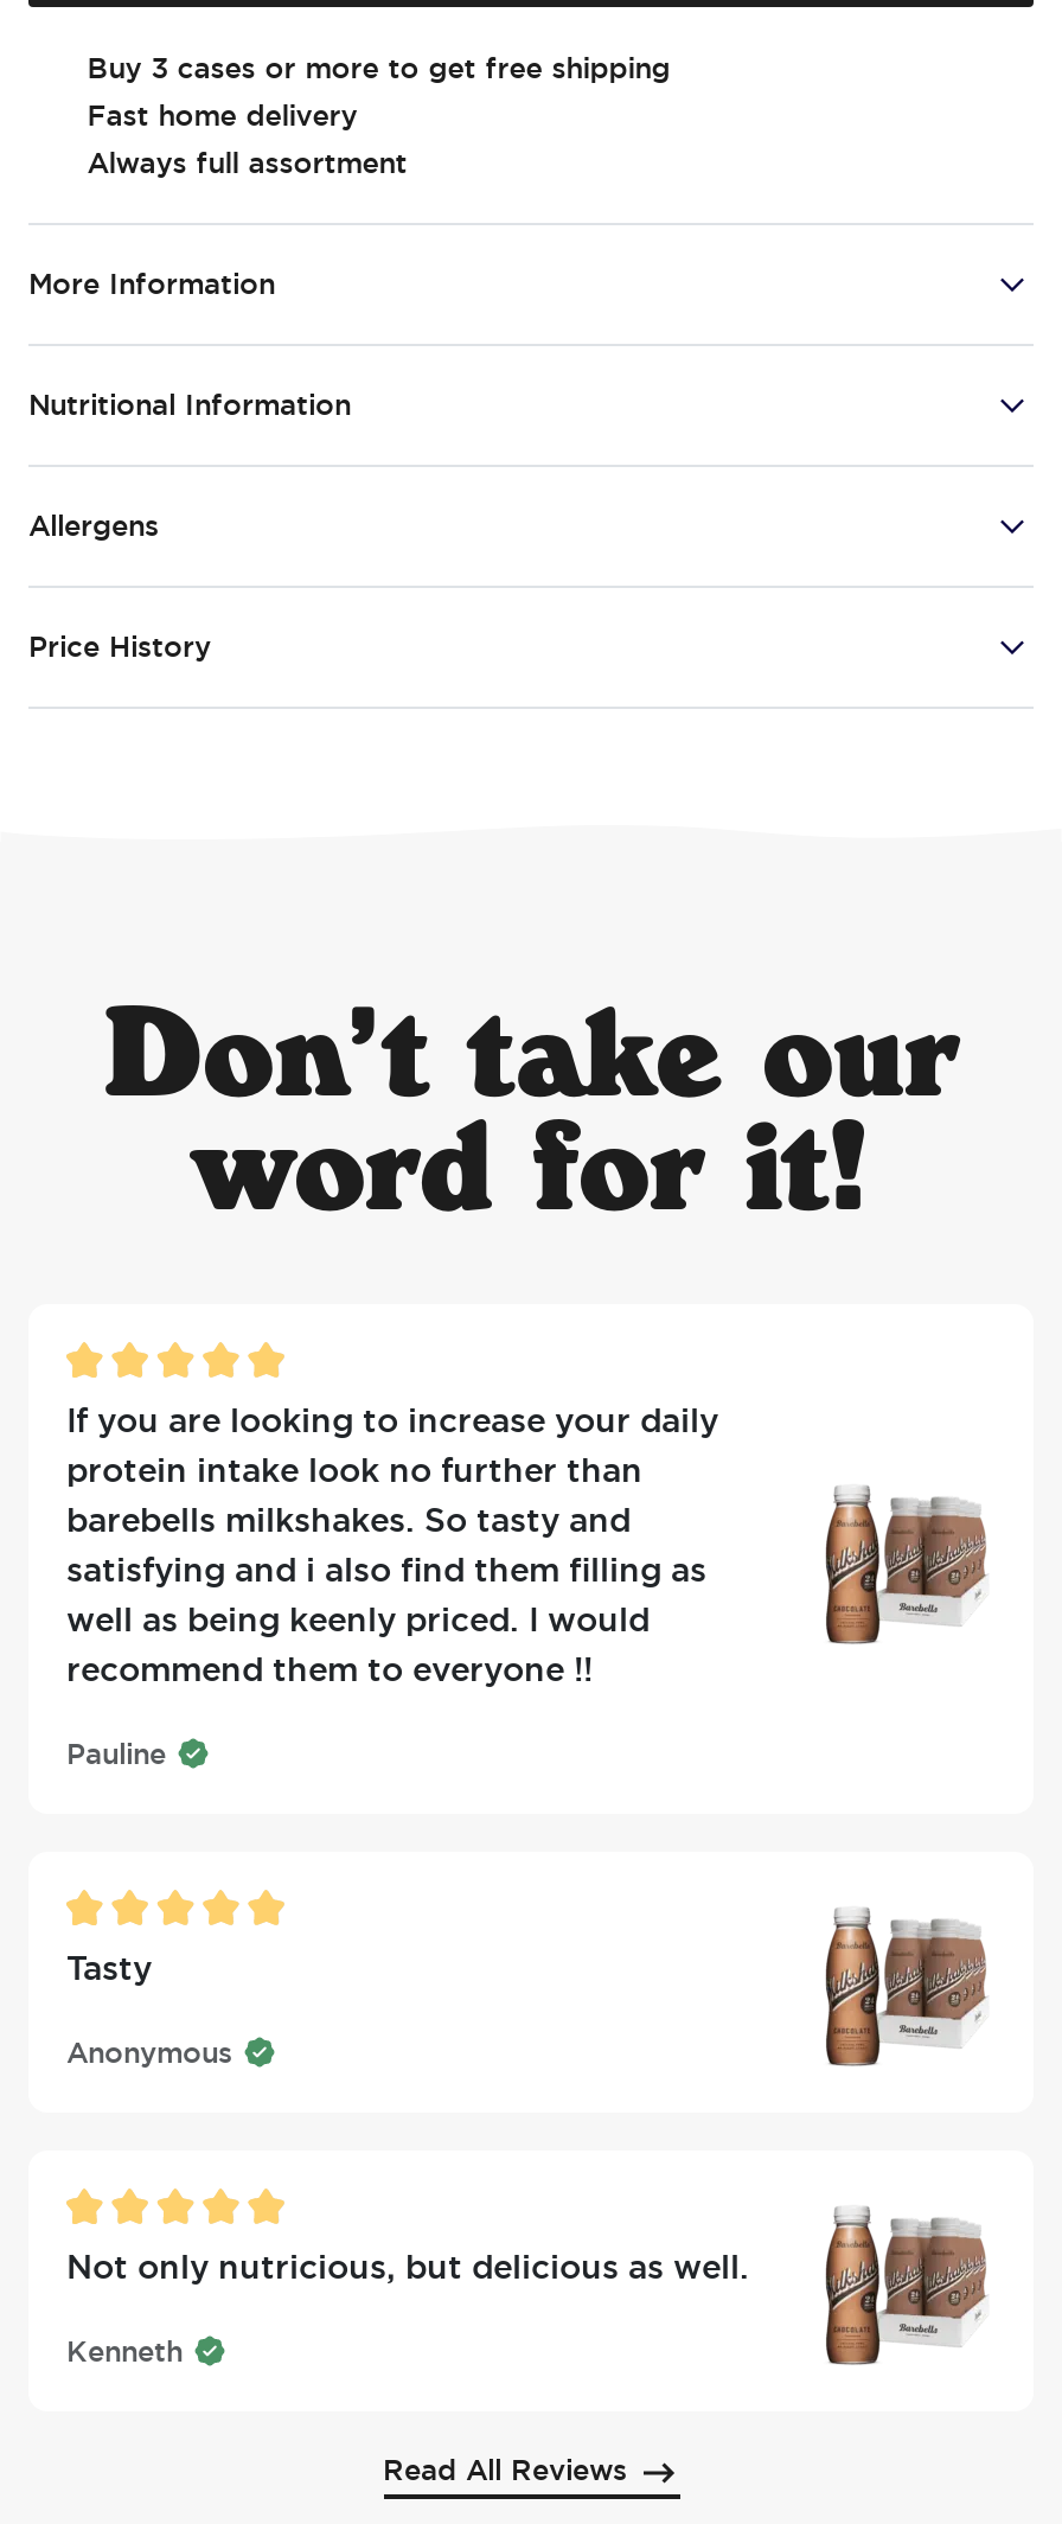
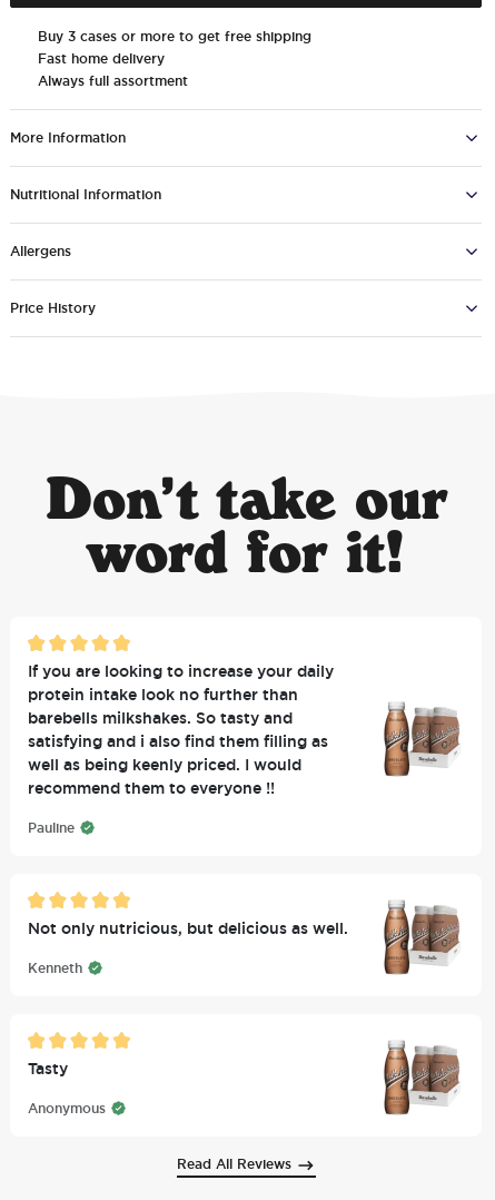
moved [66,1946,232,2072] -> [28,1058,106,1117]: Tasty | Anonymous
moved [66,2210,991,2371] -> [28,902,462,977]: [image] | Not only nutricious, but delicious as well. | Kenneth

